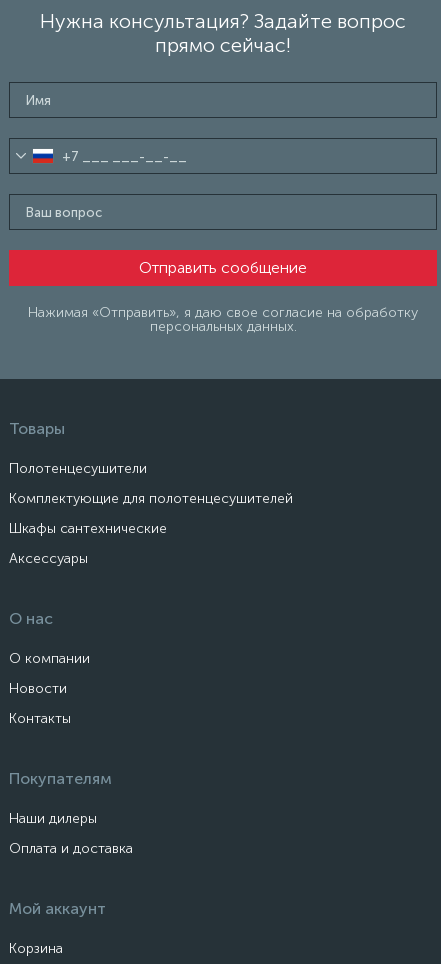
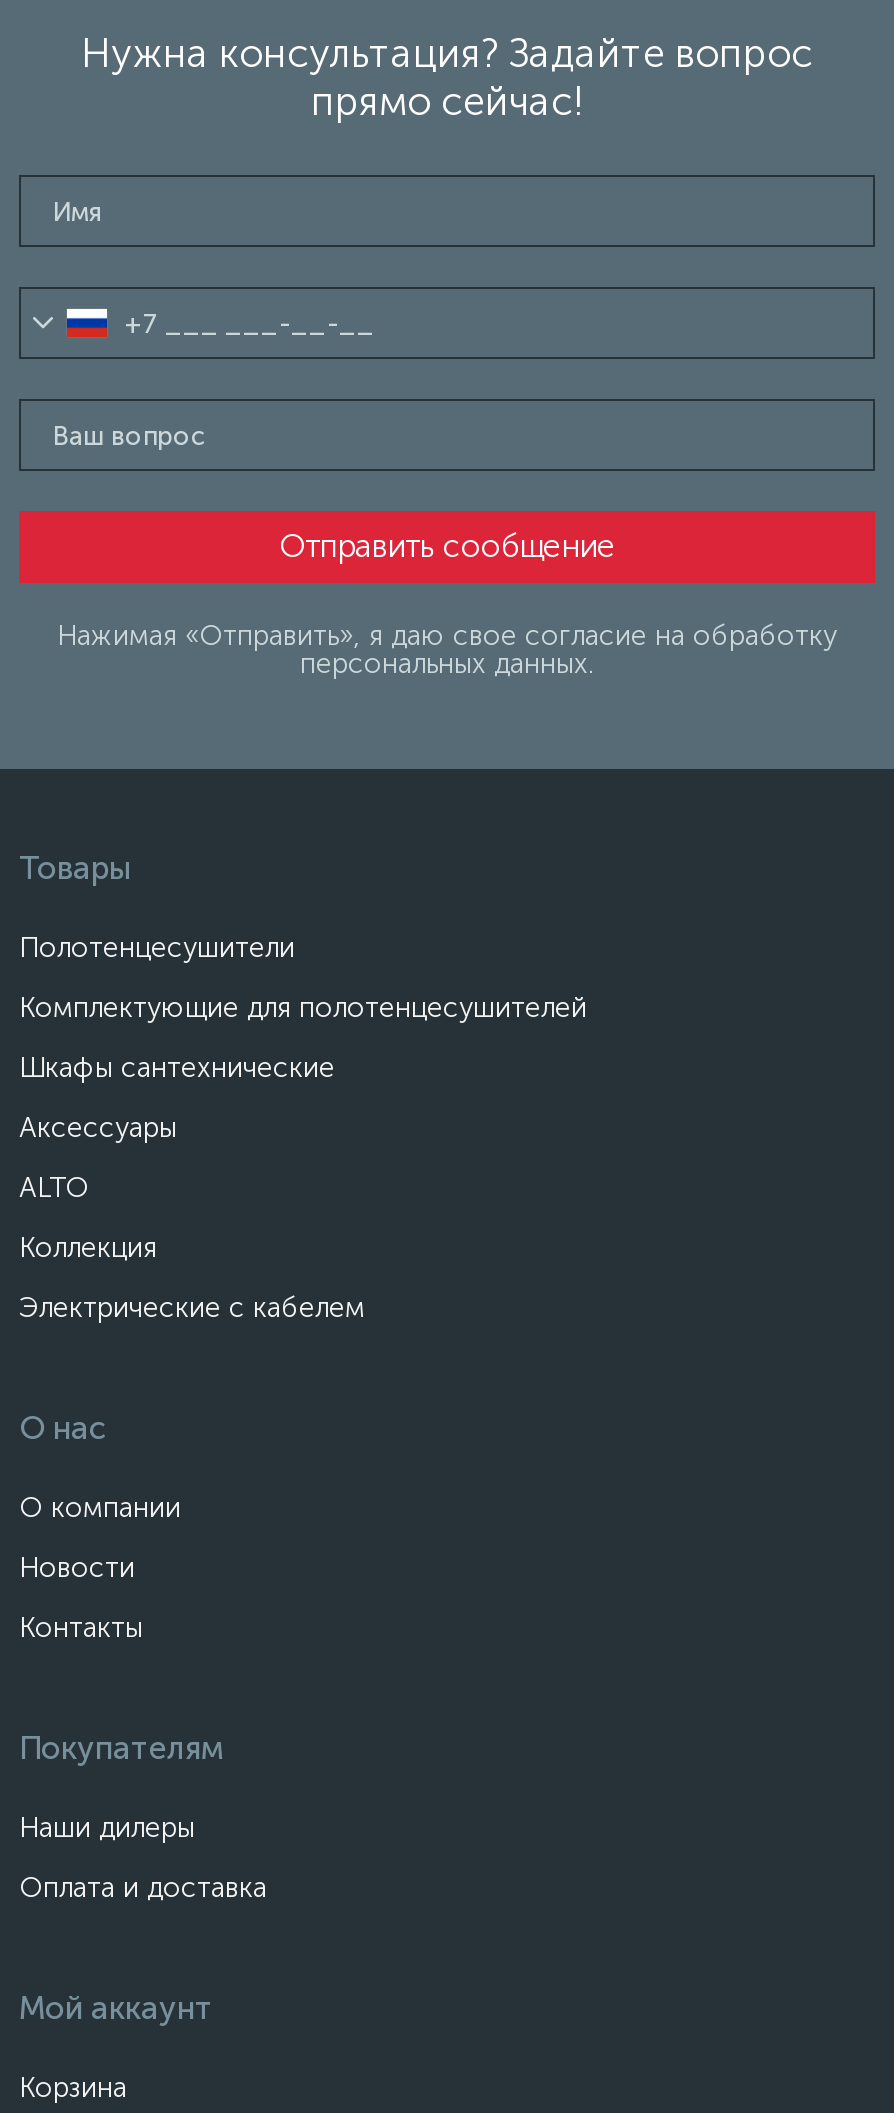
none -> [19,1170,365,1324] ALTO | Коллекция | Электрические с кабелем

